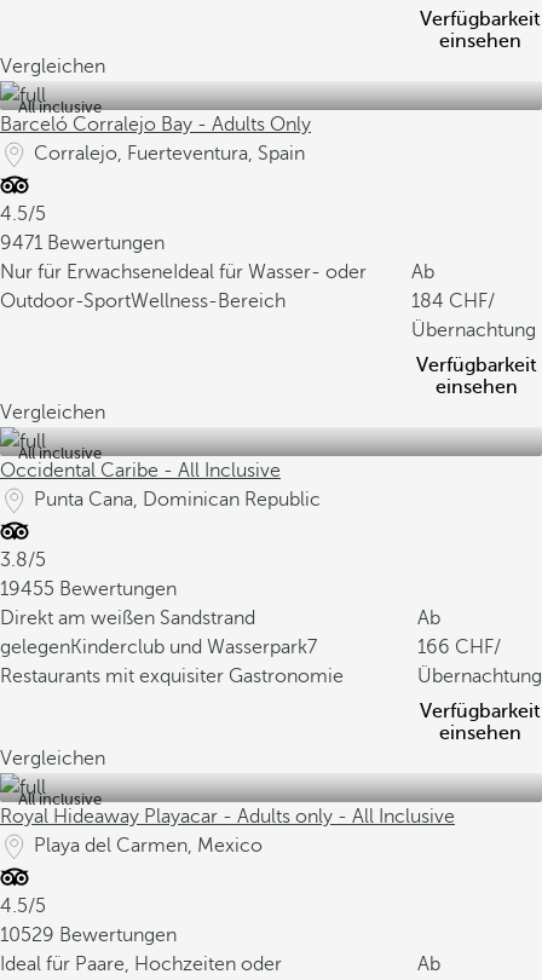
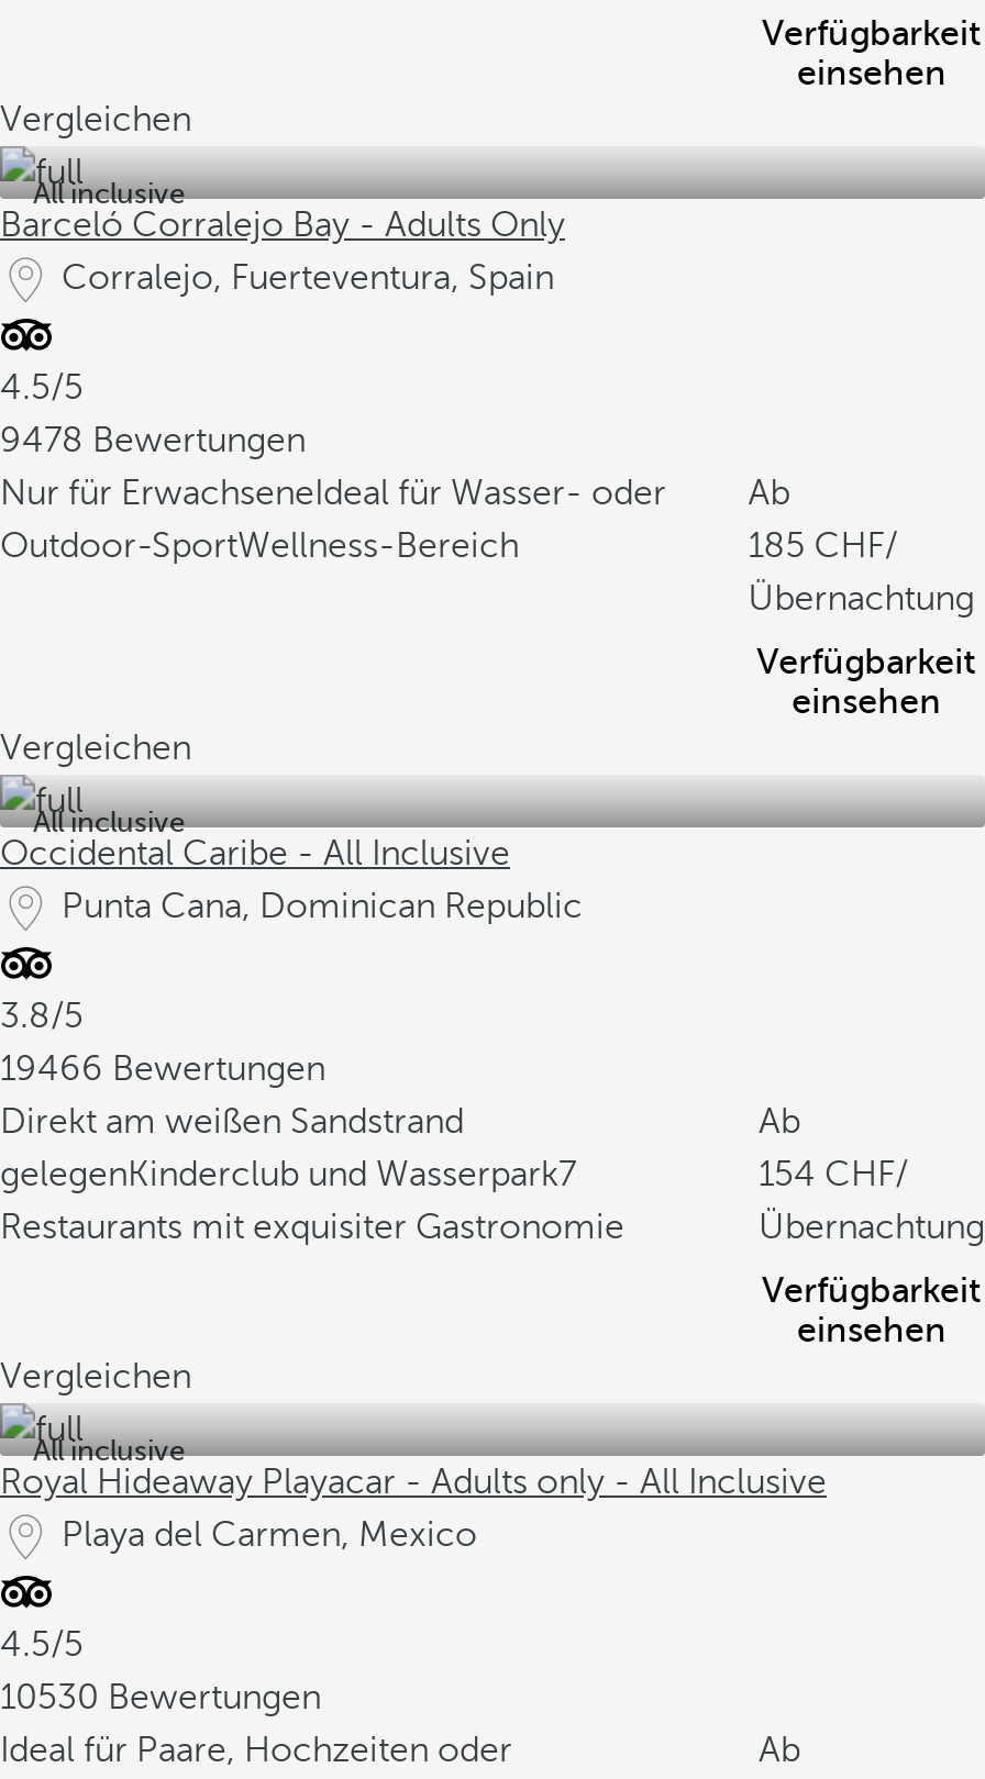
[0,232,165,254] 9471 Bewertungen -> [0,421,306,460] 9478 Bewertungen
[412,290,444,312] 184 -> [748,526,805,566] 185
[0,578,177,600] 19455 Bewertungen -> [0,1049,325,1089] 19466 Bewertungen
[417,636,450,658] 166 -> [759,1155,816,1194] 154
[0,924,177,946] 10529 Bewertungen -> [0,1678,321,1717] 10530 Bewertungen

